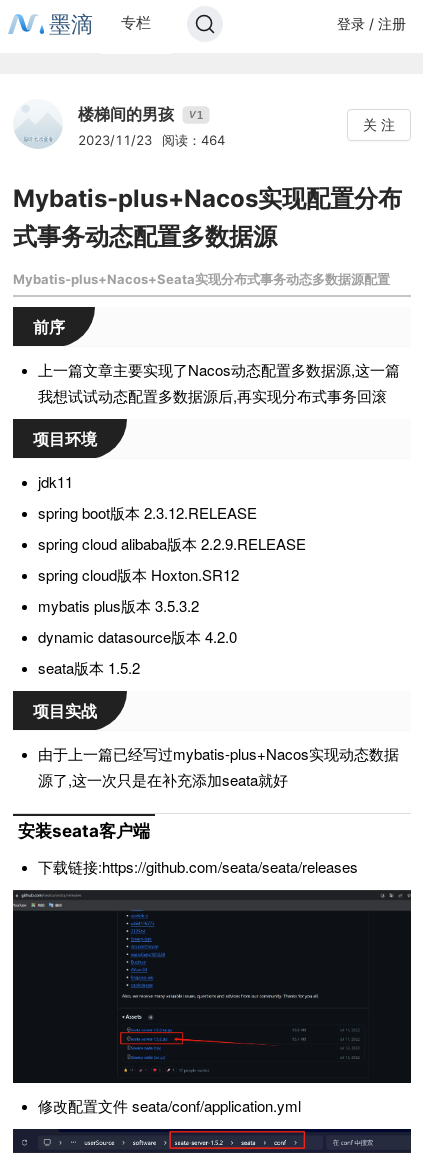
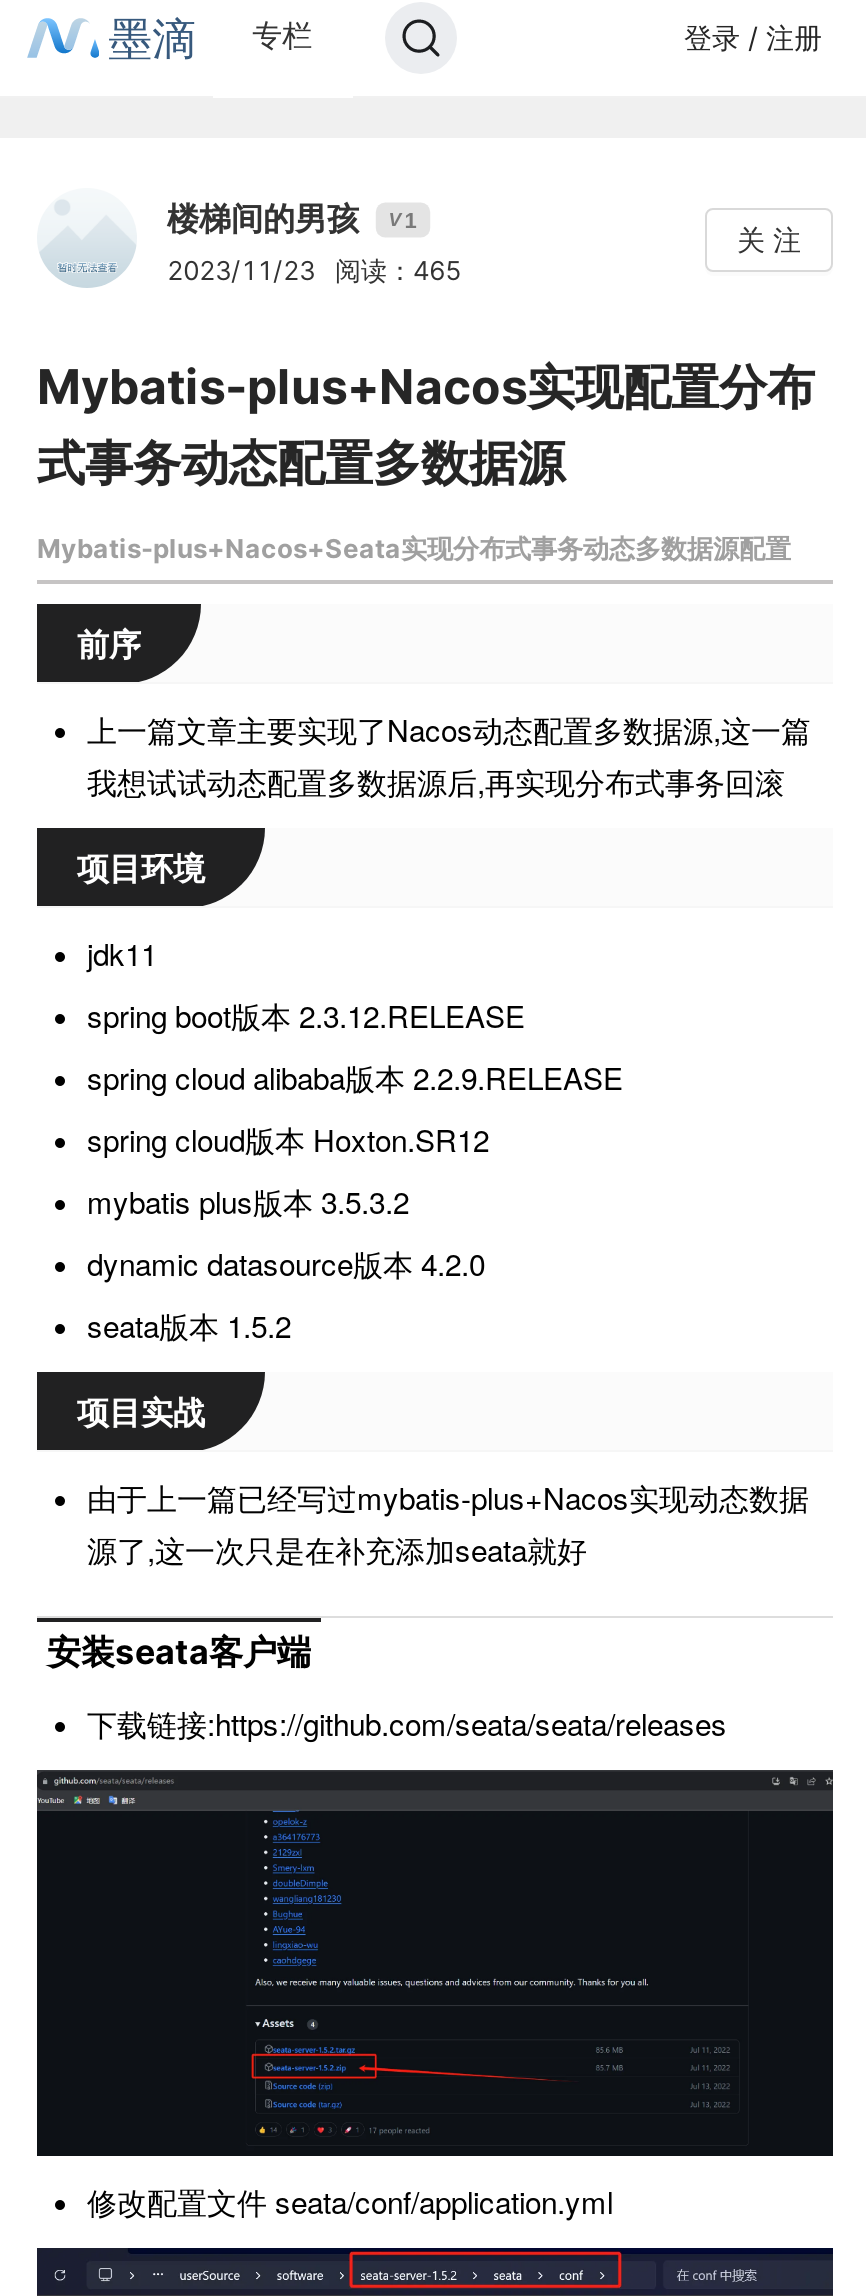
[78,132,225,148] 2023/11/23 阅读：464 -> [167,254,461,286] 2023/11/23 阅读：465

